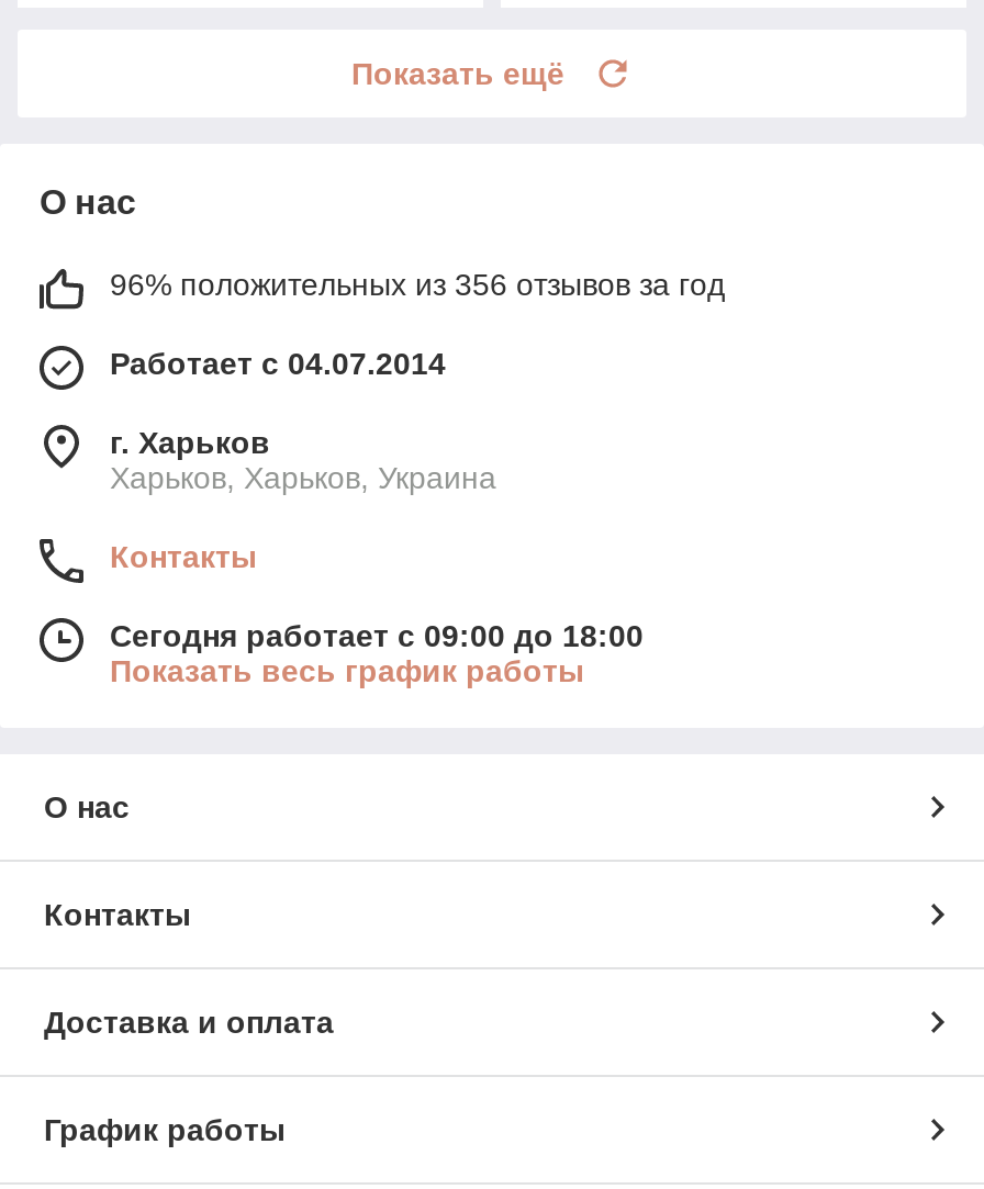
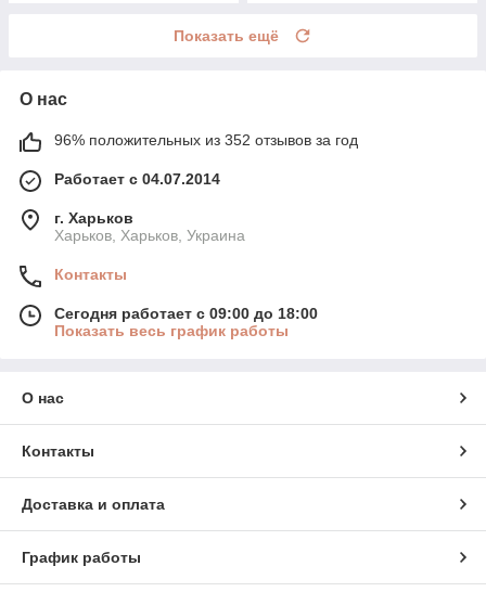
[110,266,725,301] 96% положительных из 356 отзывов за год -> [54,131,358,148] 96% положительных из 352 отзывов за год

